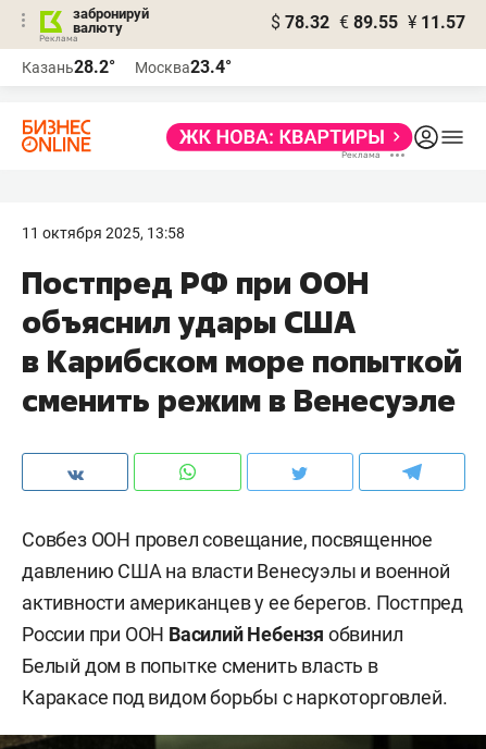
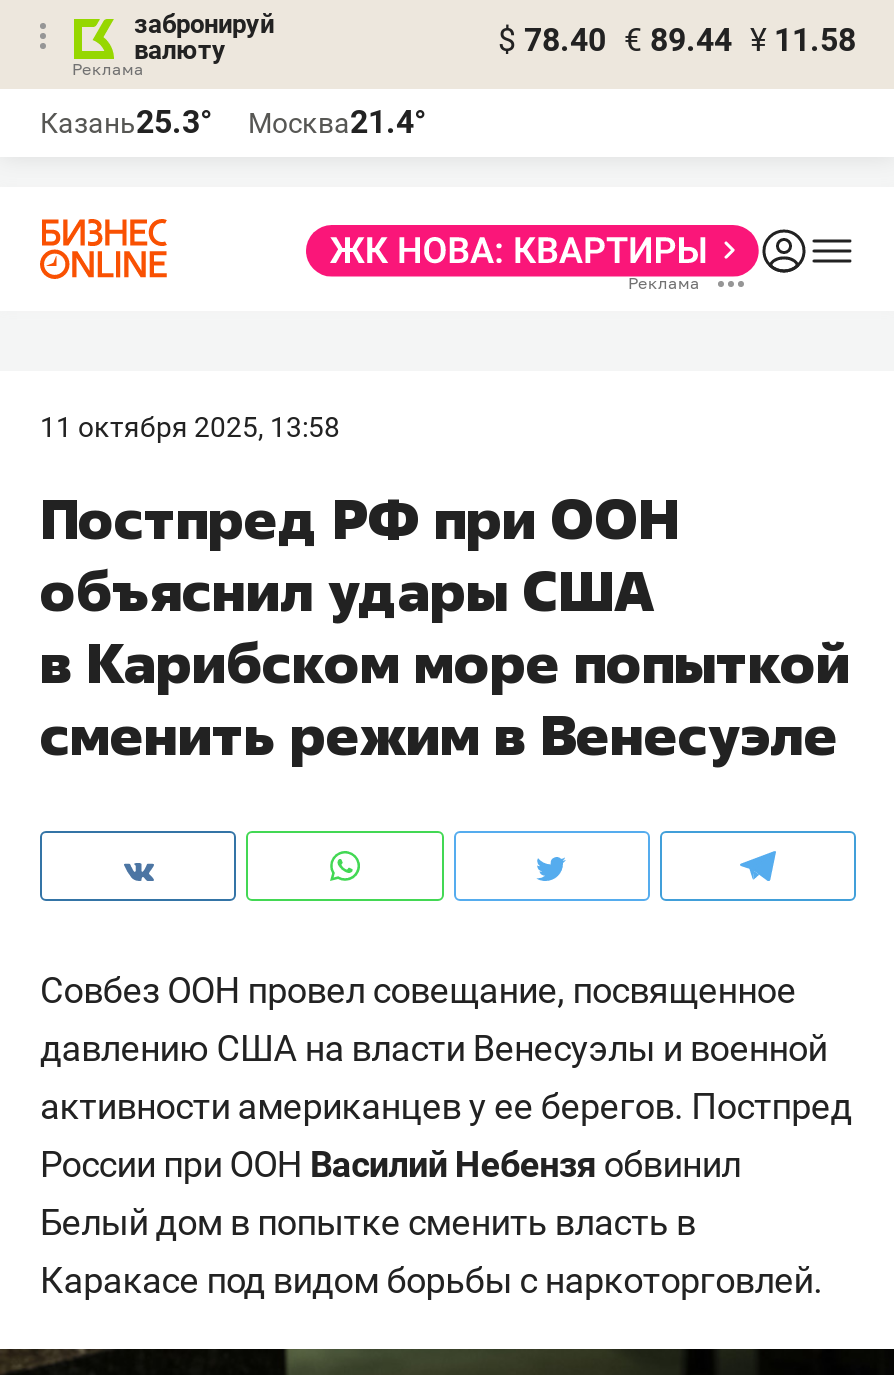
[271,12,465,33] $ 78.32 € 89.55 ¥ 11.57 -> [498,21,856,59] $ 78.40 € 89.44 ¥ 11.58
[22,57,115,77] Казань28.2° -> [40,103,212,141] Казань25.3°
[135,57,232,77] Москва23.4° -> [248,103,426,141] Москва21.4°

